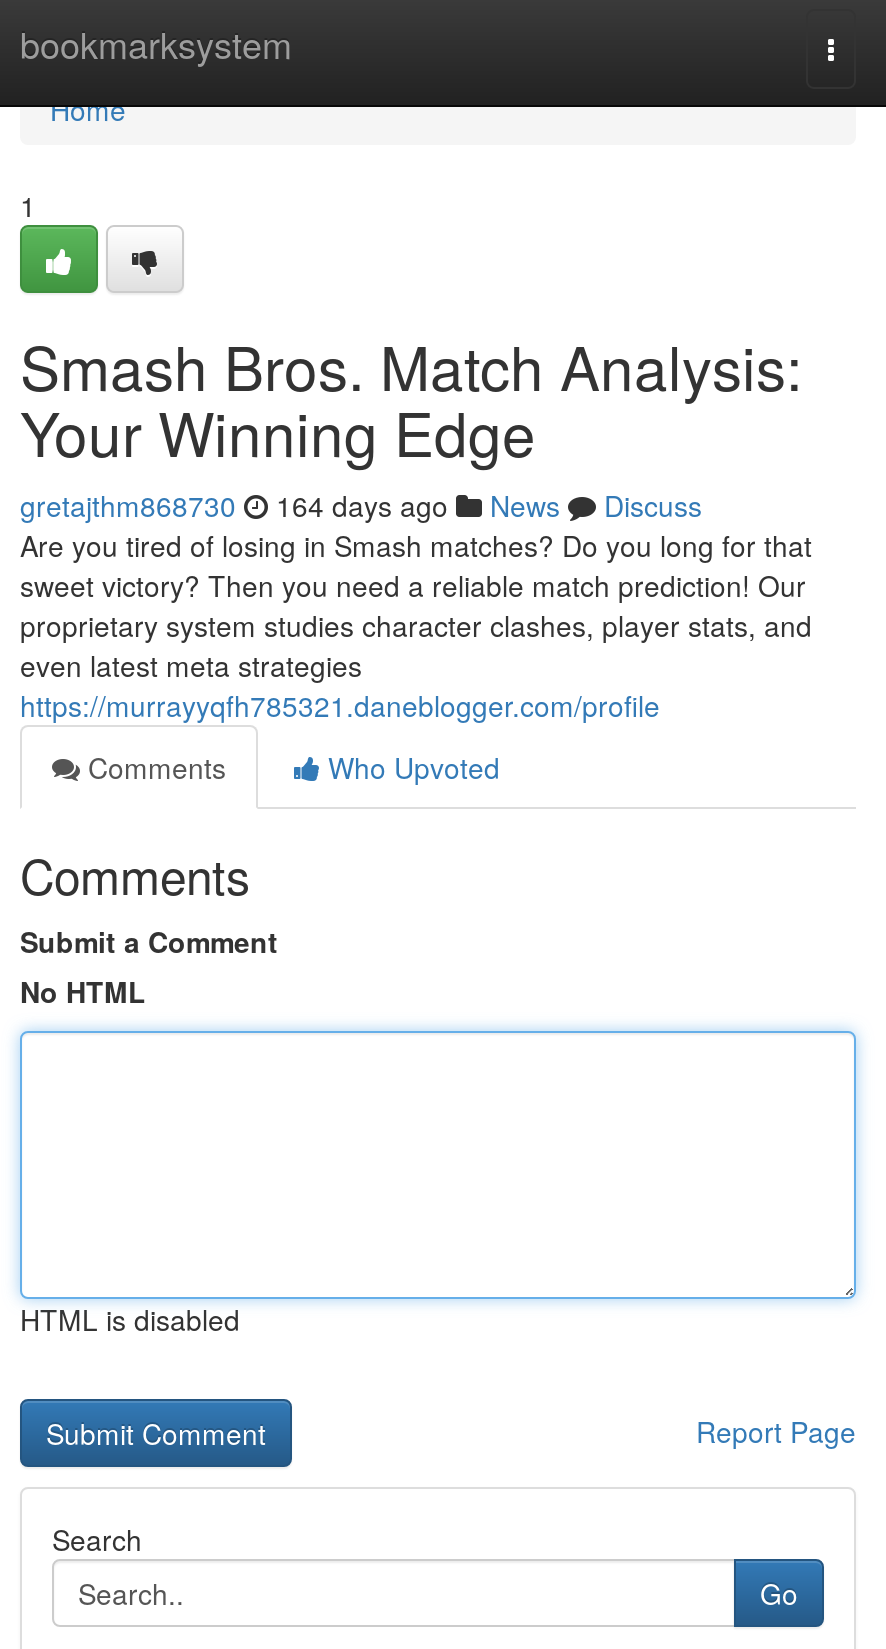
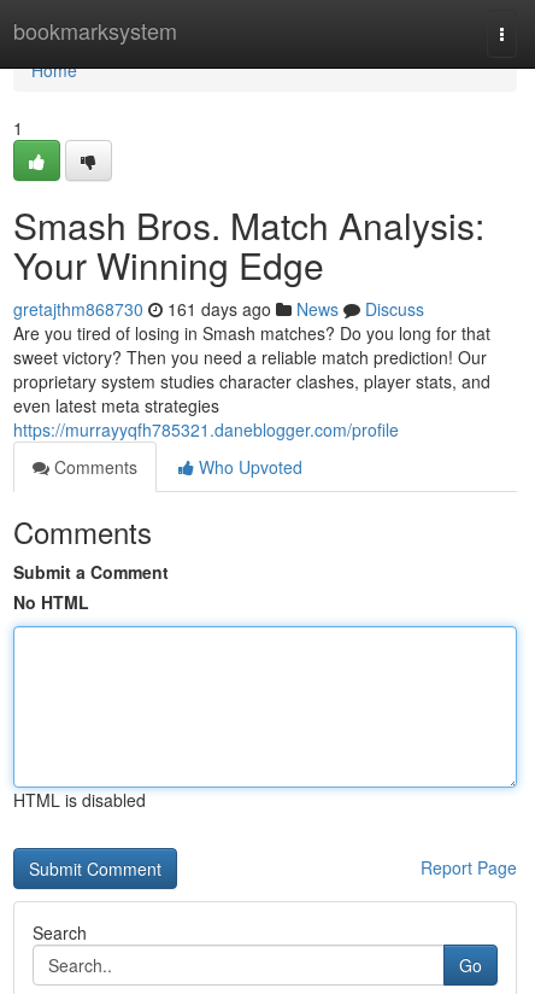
[20,485,702,525] gretajthm868730 164 days ago News Discuss -> [13,297,424,321] gretajthm868730 161 days ago News Discuss

